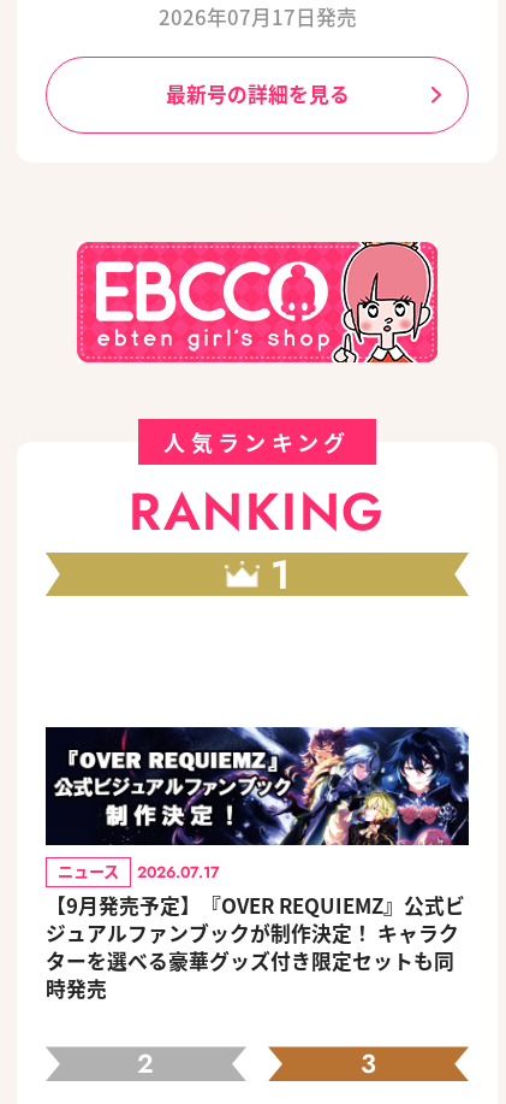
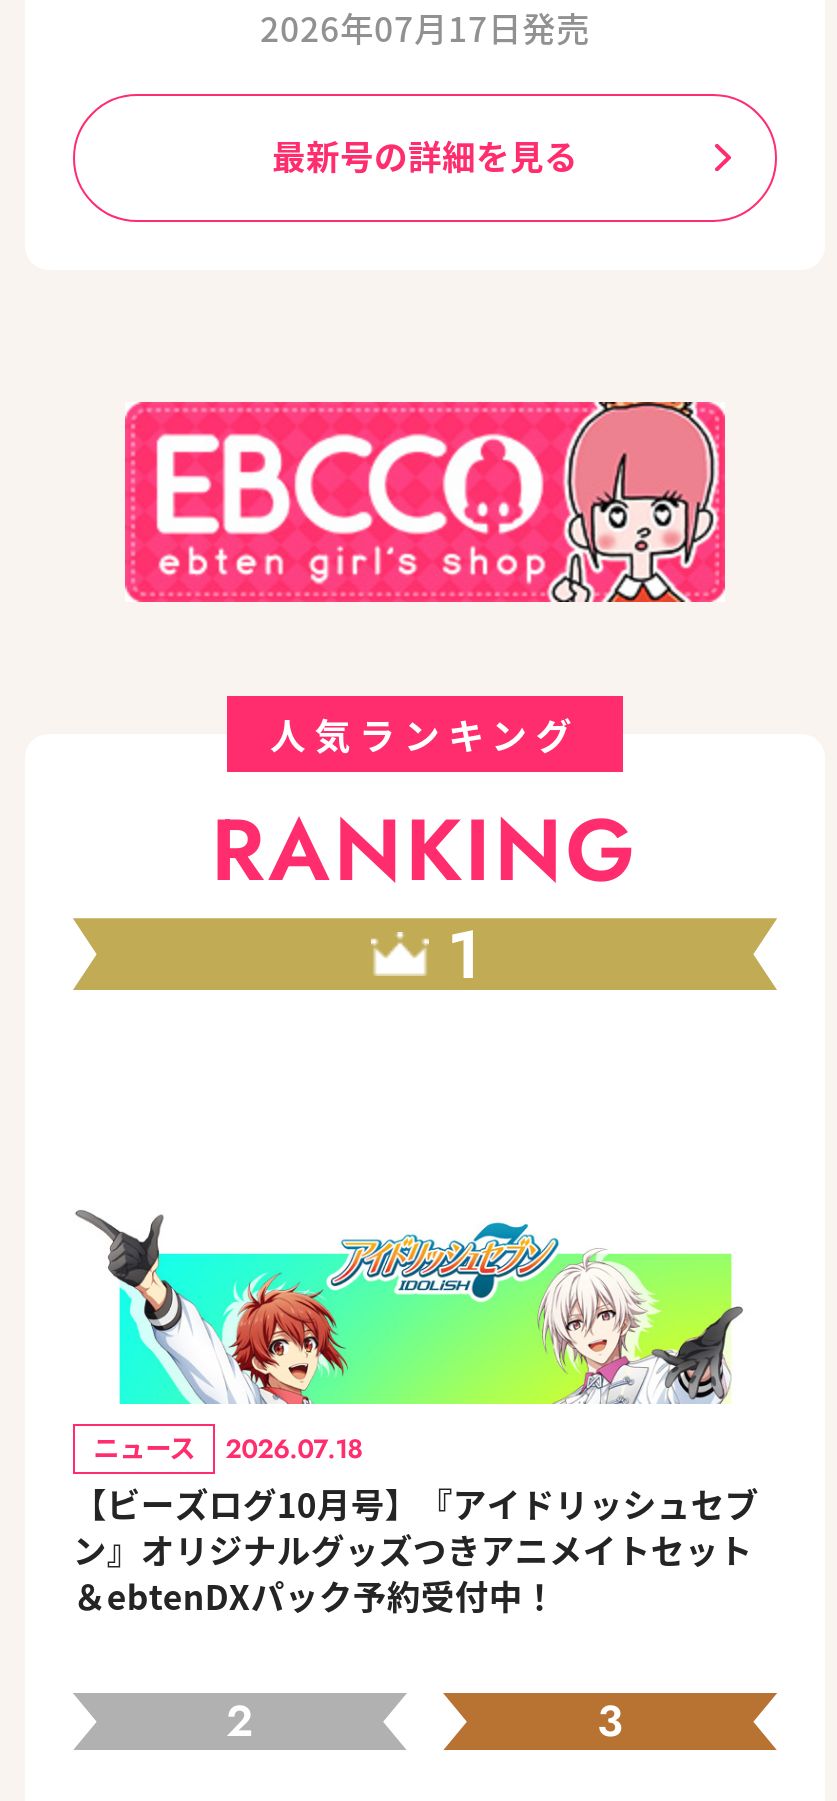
[44,726,470,1003] [image] | 2026.07.17 | 【9月発売予定】『OVER REQUIEMZ』公式ビ | ジュアルファンブックが制作決定！ キャラク | ターを選べる豪華グッズ付き限定セットも同 | 時発売 -> [73,1208,777,1621] [image] | 2026.07.18 | 【ビーズログ10月号】『アイドリッシュセブ | ン』オリジナルグッズつきアニメイトセット | ＆ebtenDXパック予約受付中！

